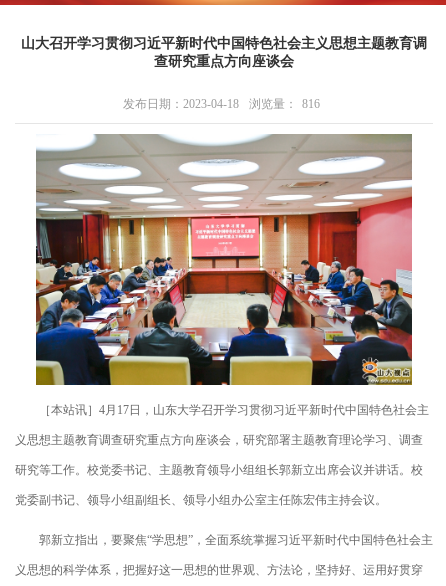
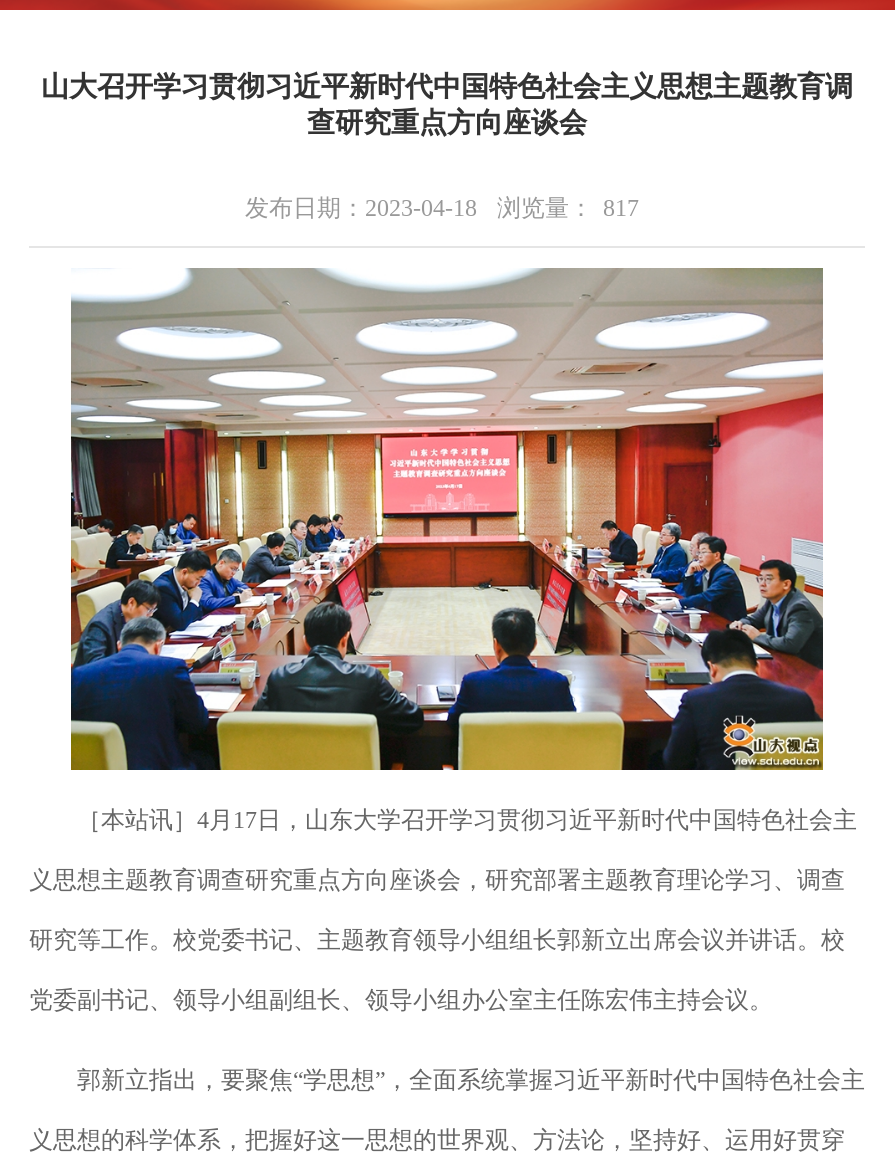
[123,97,320,111] 发布日期：2023-04-18 浏览量： 816 -> [245,194,639,222] 发布日期：2023-04-18 浏览量： 817

